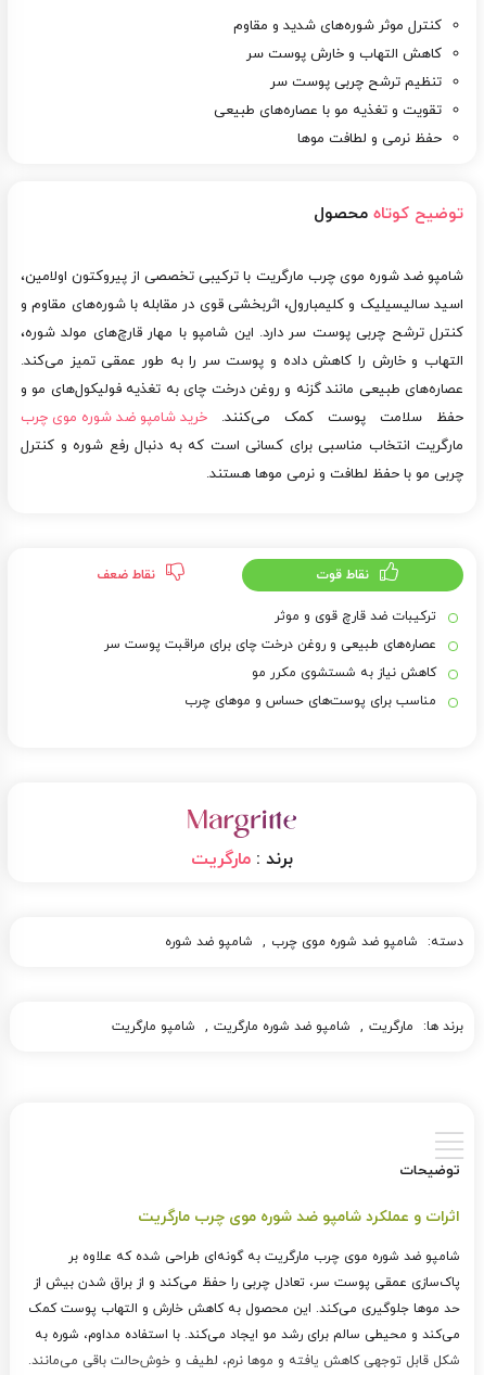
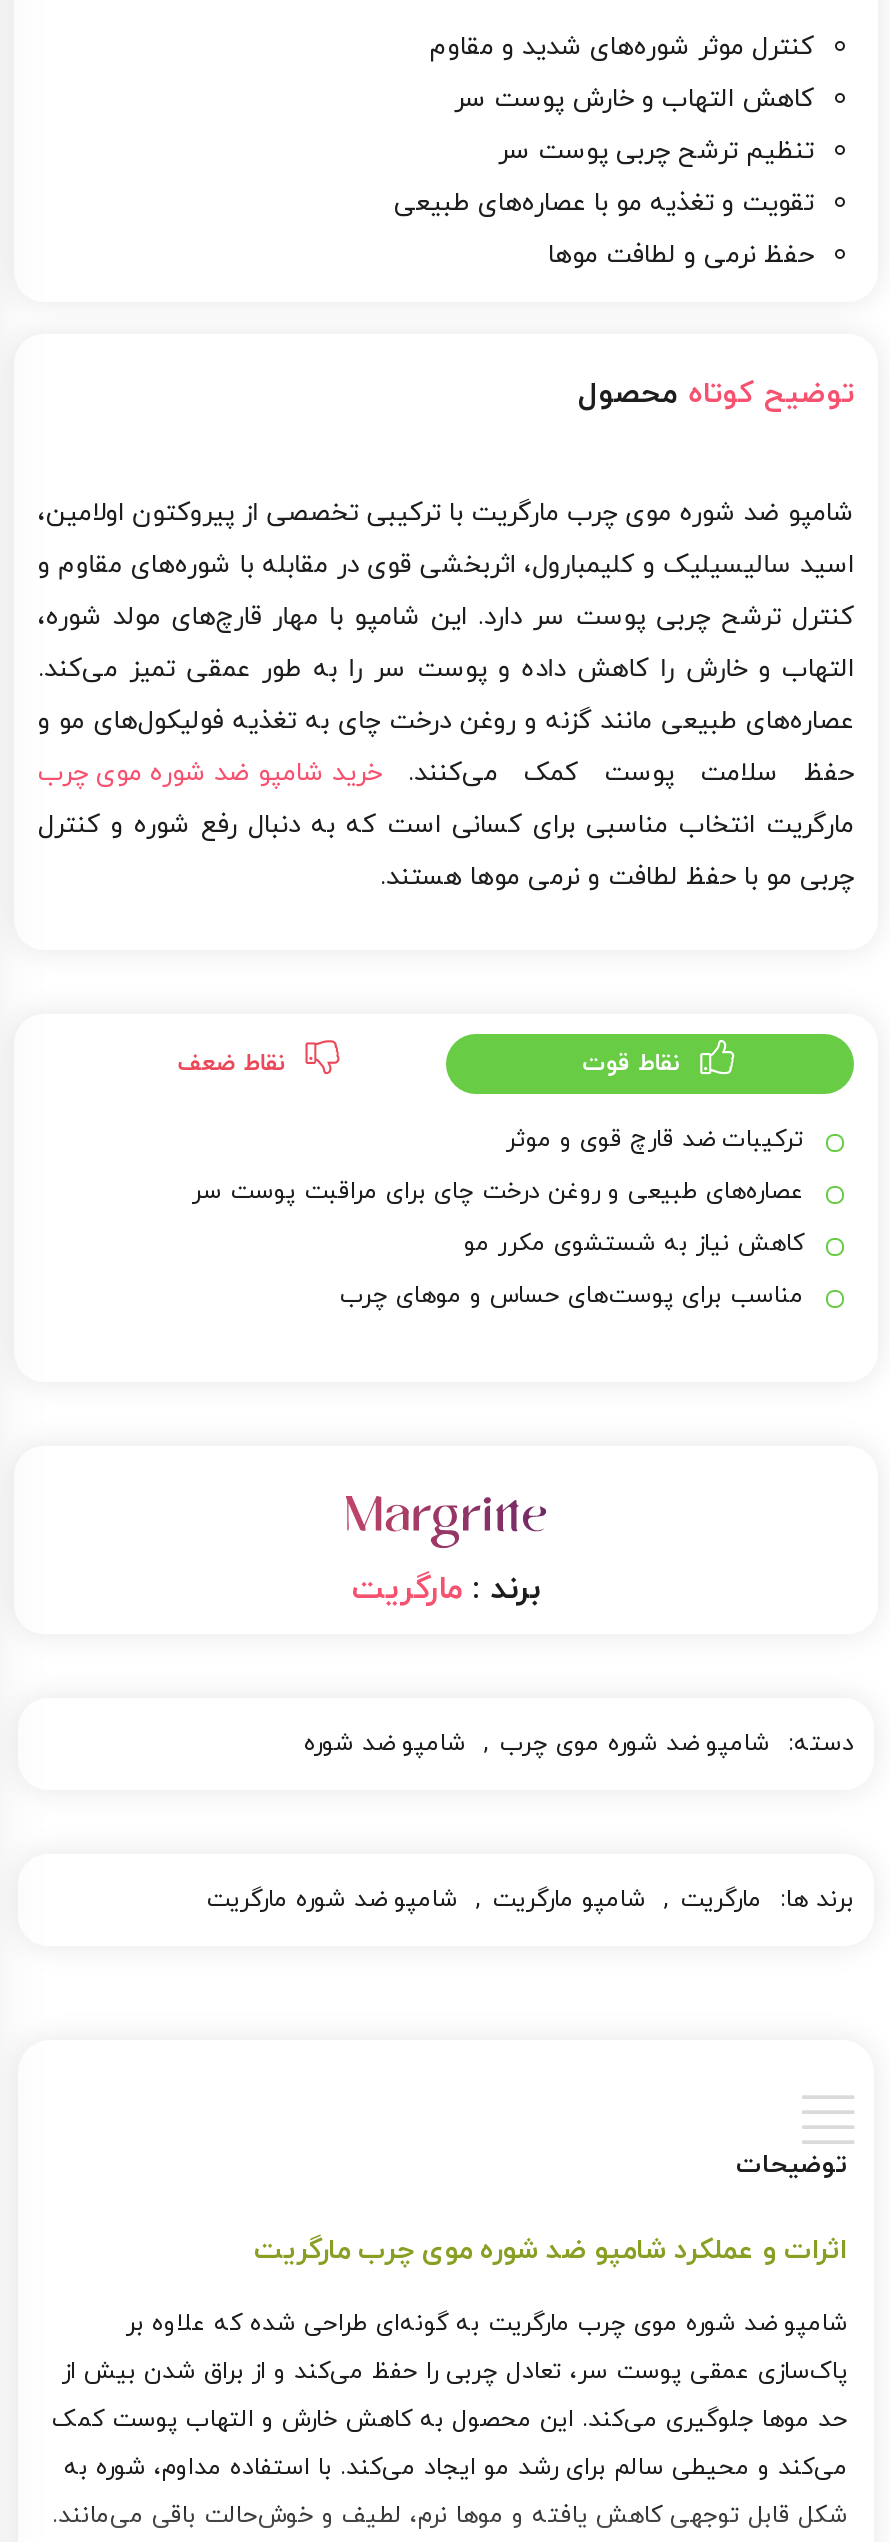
[112,1018,463,1036] برند ها: مارگریت , شامپو ضد شوره مارگریت , شامپو مارگریت -> [206,1885,854,1917] برند ها: مارگریت , شامپو مارگریت , شامپو ضد شوره مارگریت

